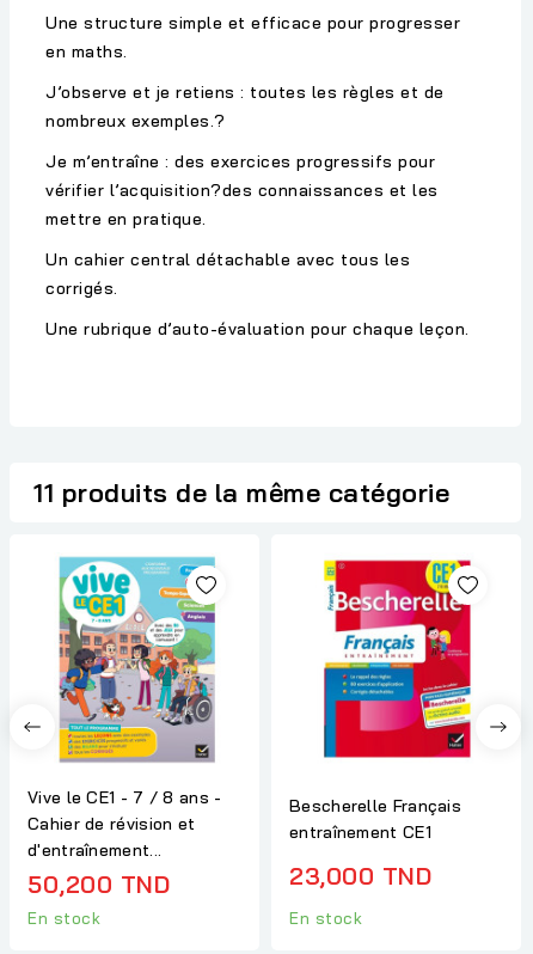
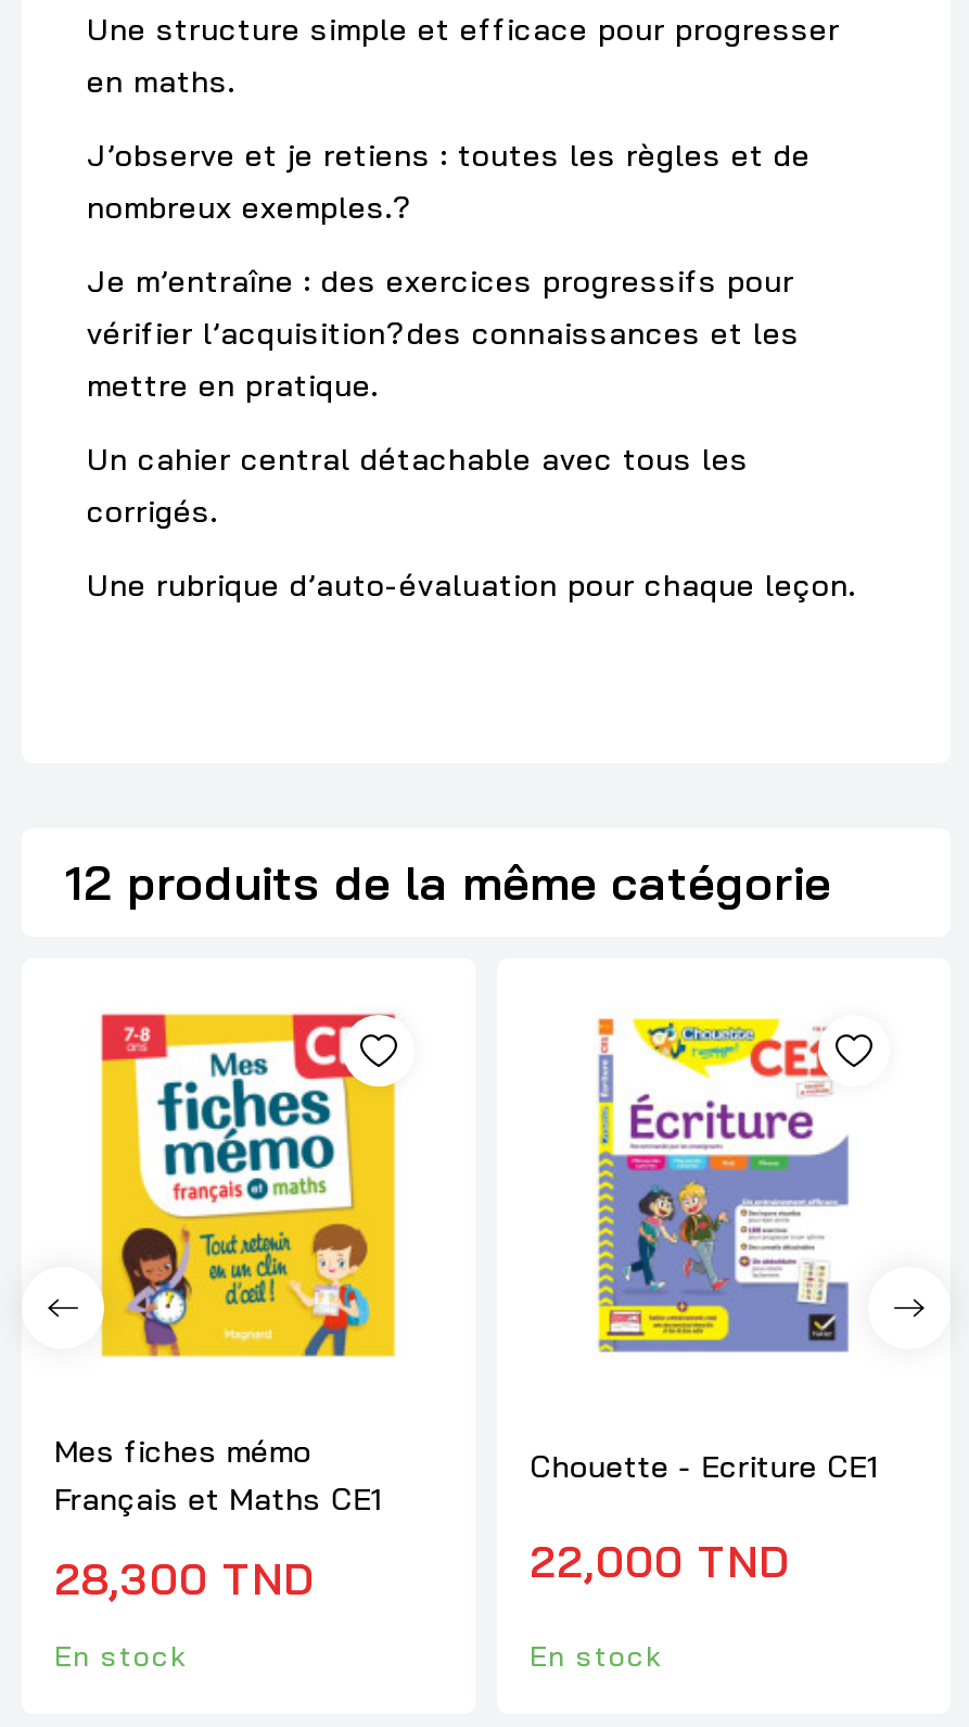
[33,476,449,510] 11 produits de la même catégorie -> [65,853,831,914] 12 produits de la même catégorie
[27,556,222,899] [image] | Vive le CE1 - 7 / 8 ans - | Cahier de révision et | d'entraînement... | 50,200 TND -> [54,1000,397,1605] [image] | Mes fiches mémo | Français et Maths CE1 | 28,300 TND
[289,559,472,843] [image] | Bescherelle Français | entraînement CE1 -> [530,1004,879,1487] [image] | Chouette - Ecriture CE1
[289,860,431,890] 23,000 TND -> [530,1534,788,1589] 22,000 TND

